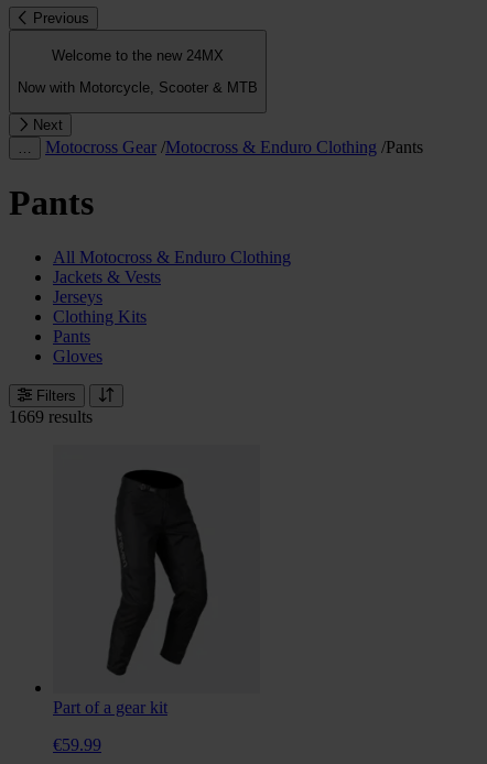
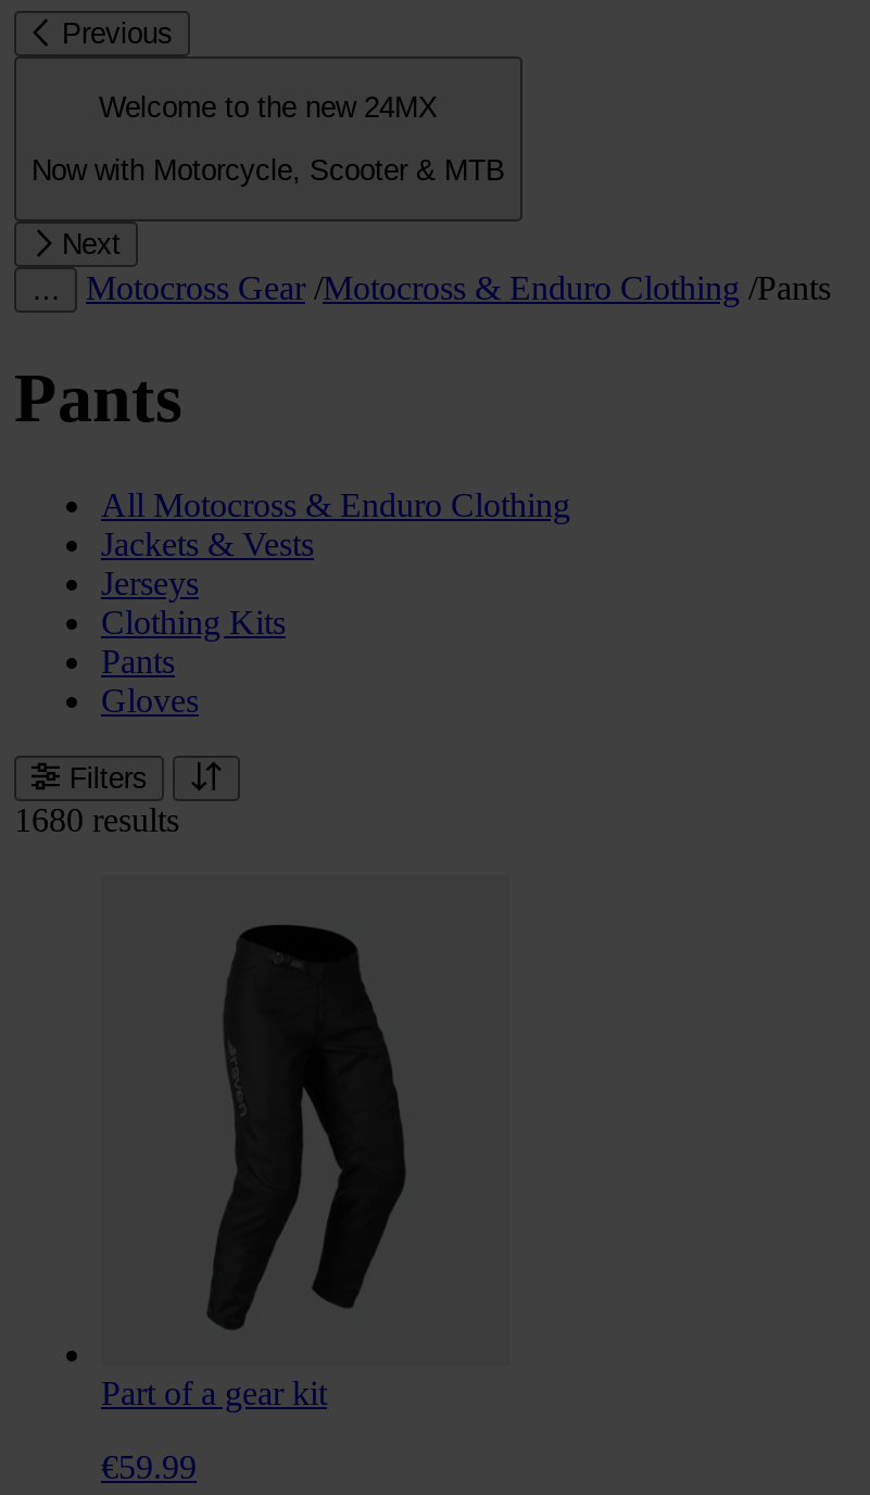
[9,407,93,426] 1669 results -> [14,801,179,838] 1680 results

